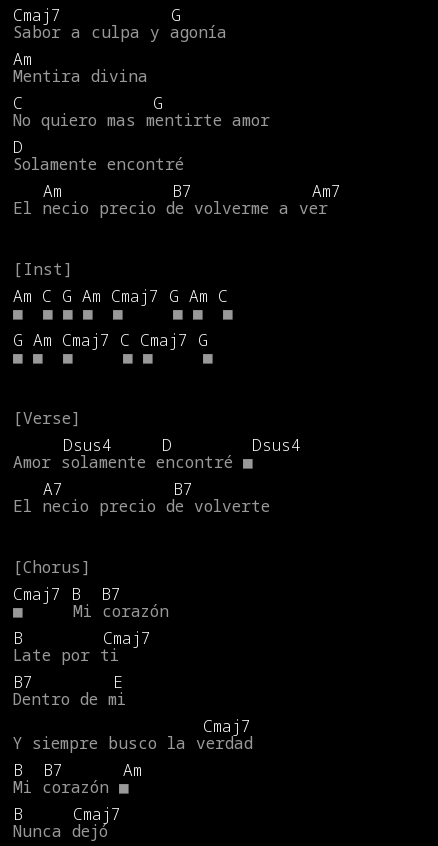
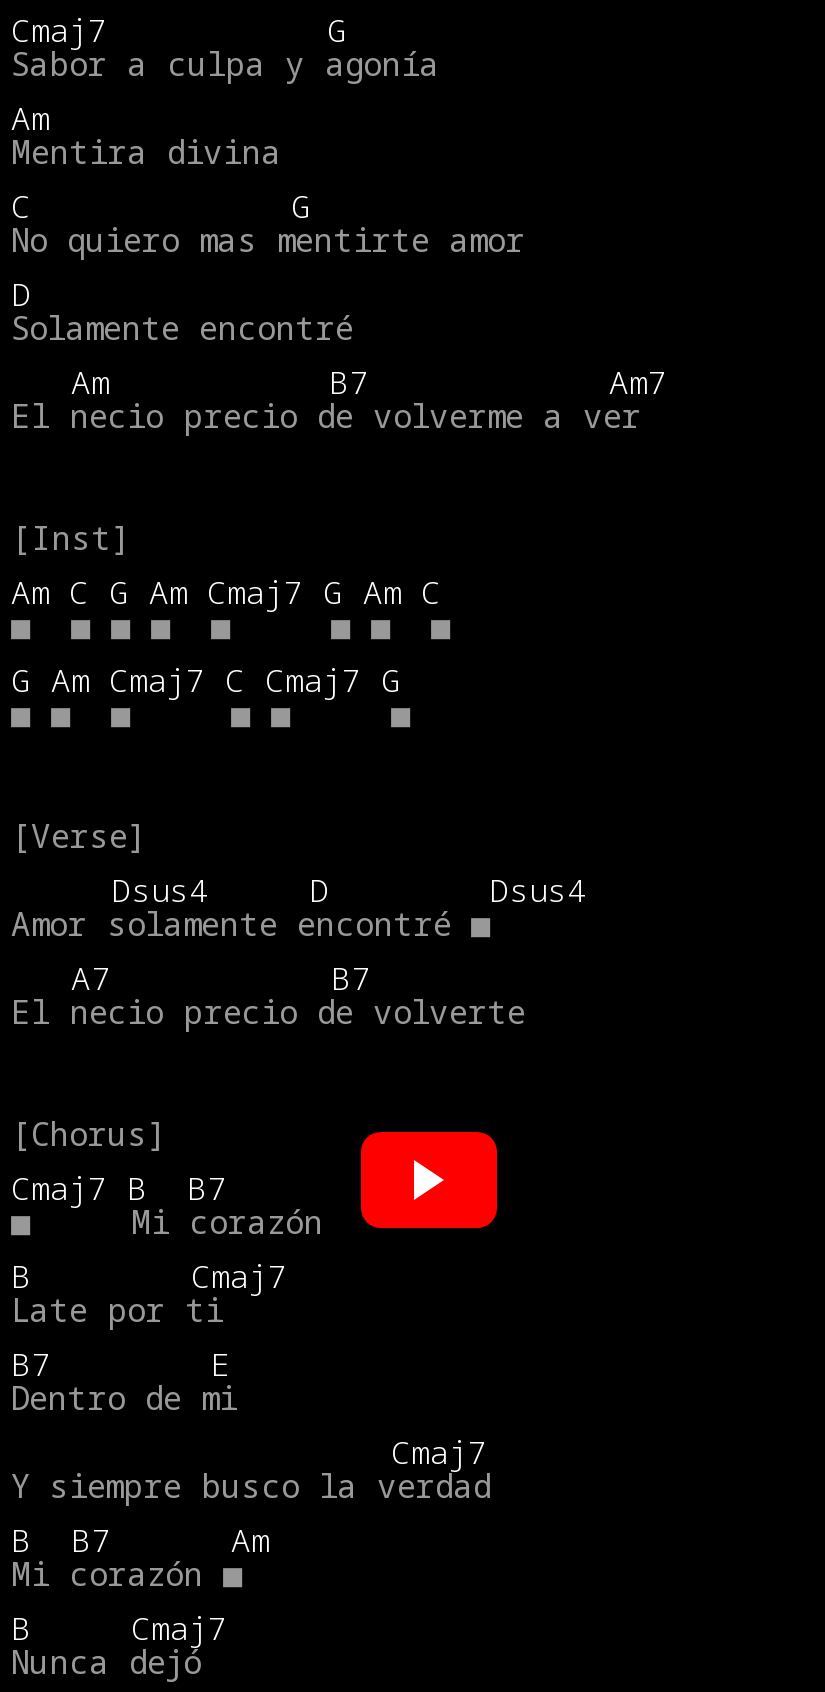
none -> [359,1130,499,1230] [image]

